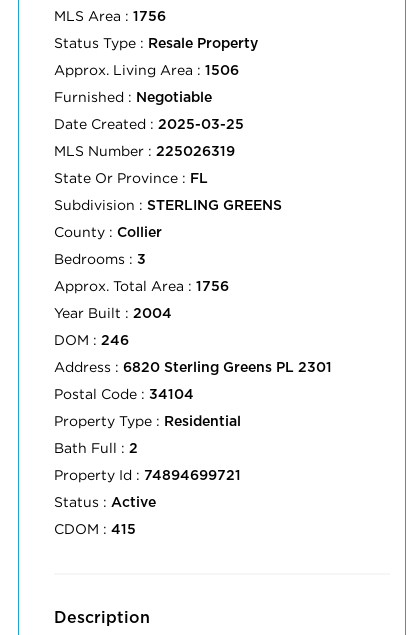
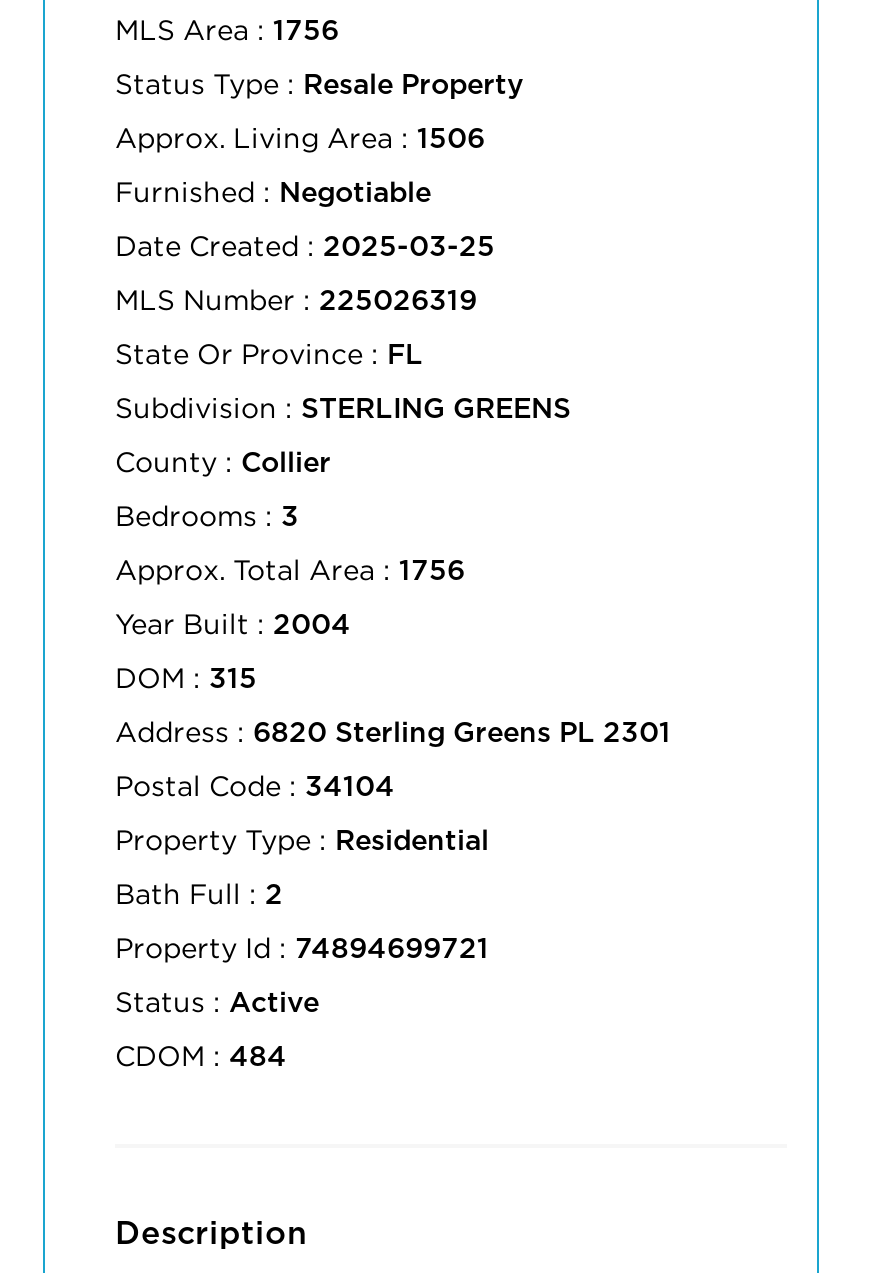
[54,332,129,348] DOM : 246 -> [115,662,257,694] DOM : 315
[54,521,136,537] CDOM : 415 -> [115,1040,287,1072] CDOM : 484

